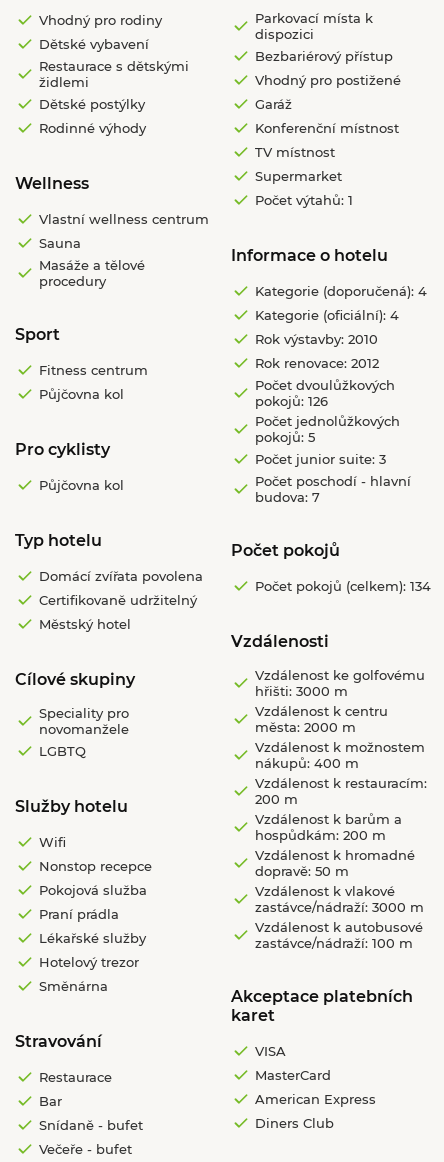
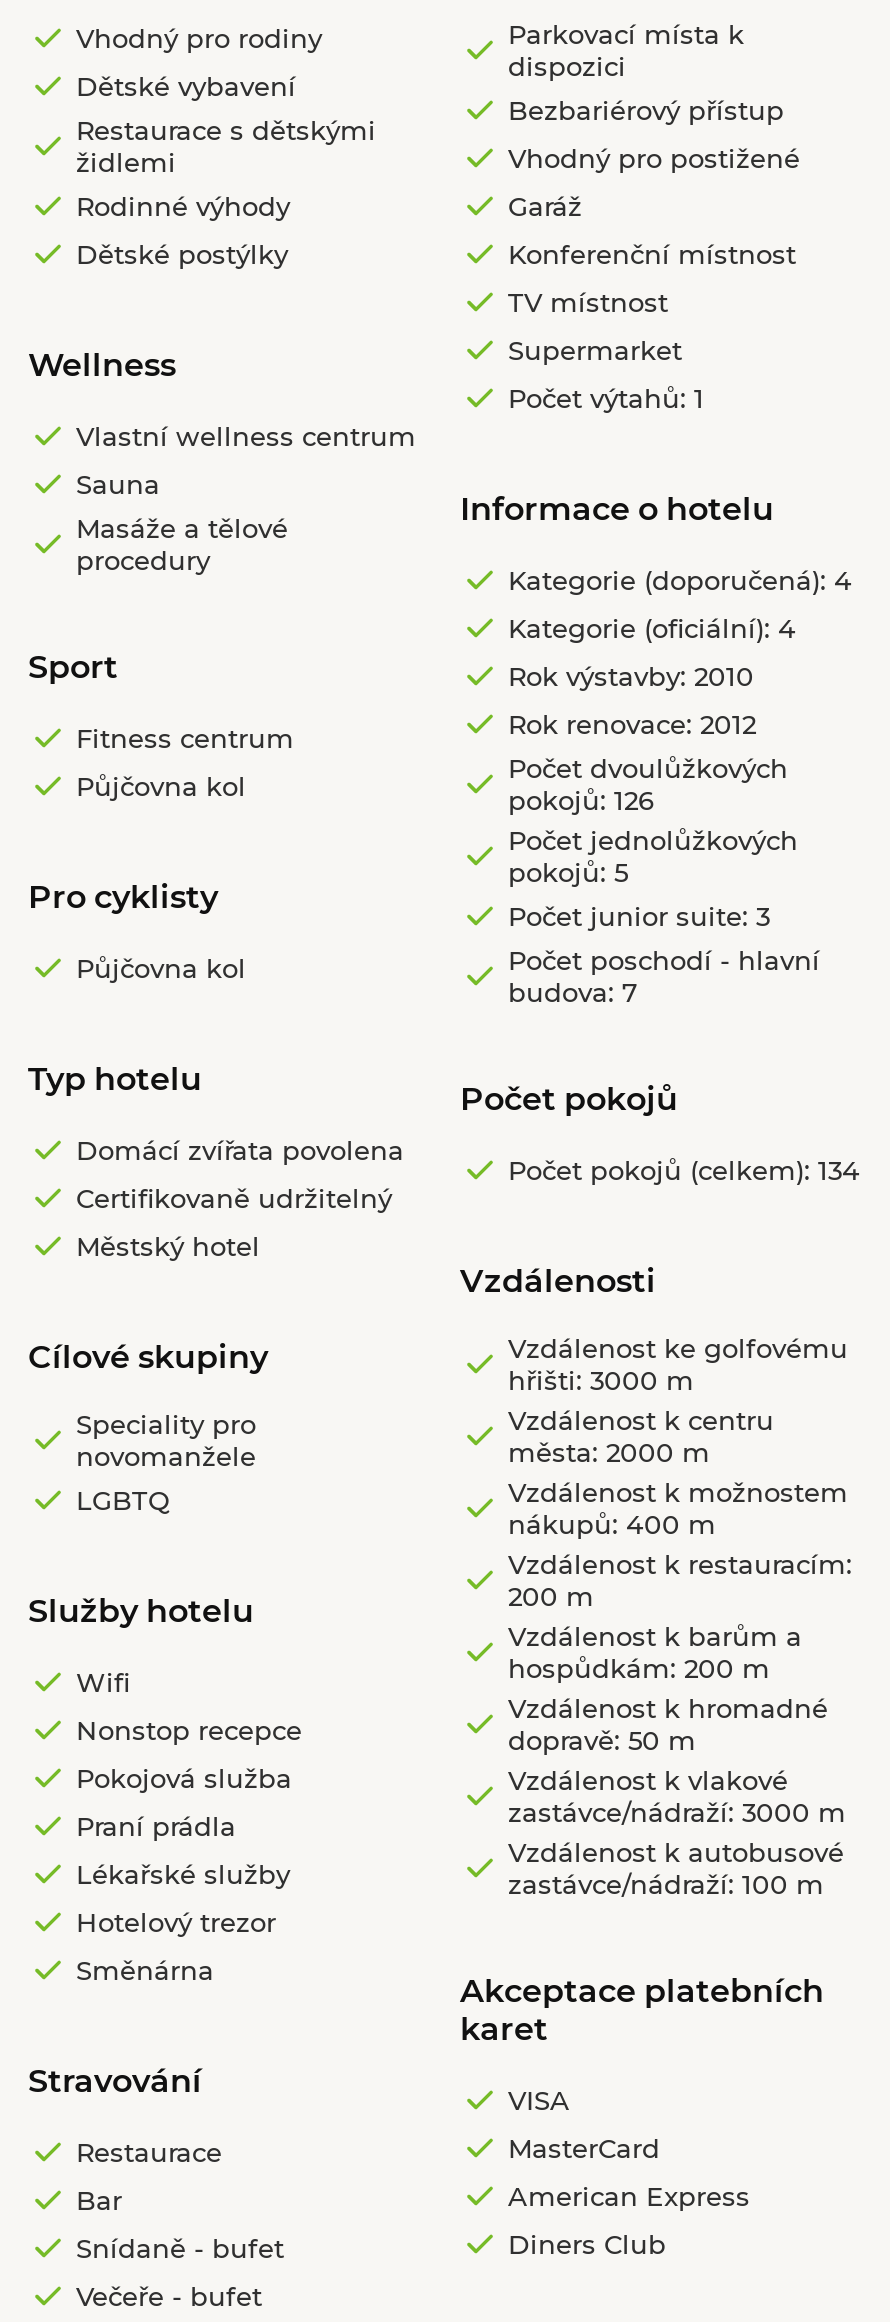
moved [39,96,145,112] -> [76,238,288,270]: Dětské postýlky
moved [39,120,146,136] -> [76,190,290,222]: Rodinné výhody

